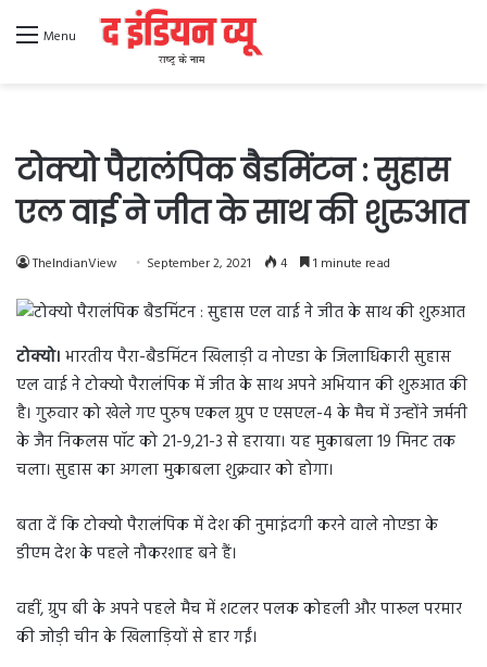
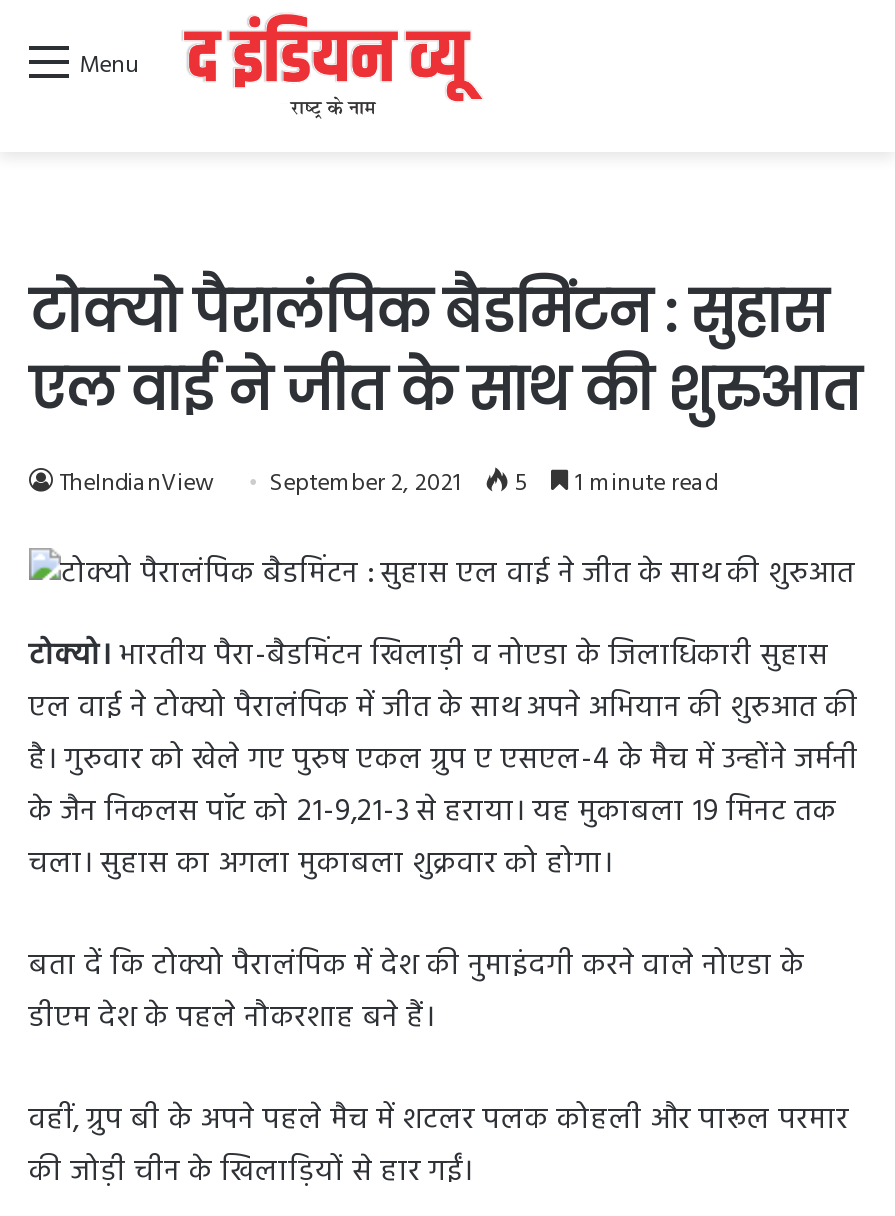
[33,253,390,274] TheIndianView September 2, 2021 4 1 minute read -> [59,463,717,503] TheIndianView September 2, 2021 5 1 minute read

